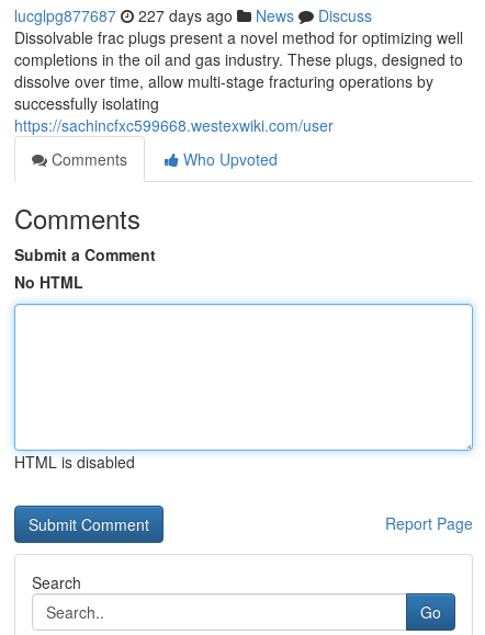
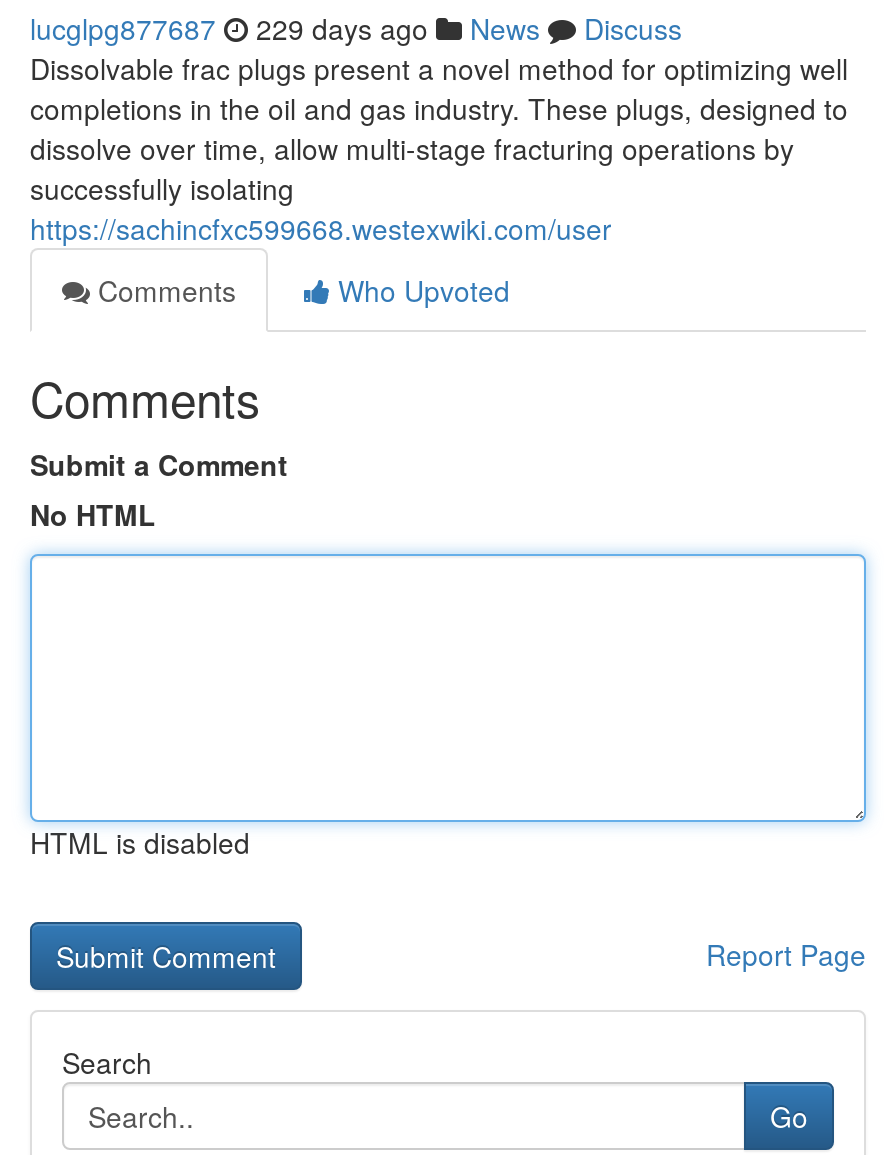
[14,4,372,26] lucglpg877687 227 days ago News Discuss -> [30,8,682,48] lucglpg877687 229 days ago News Discuss

